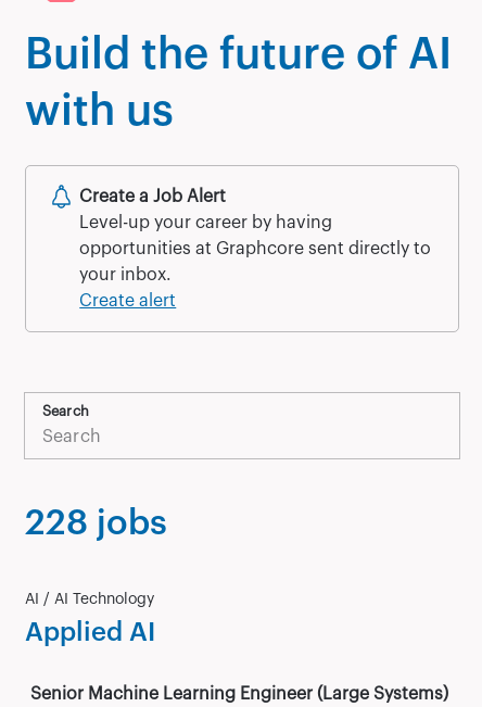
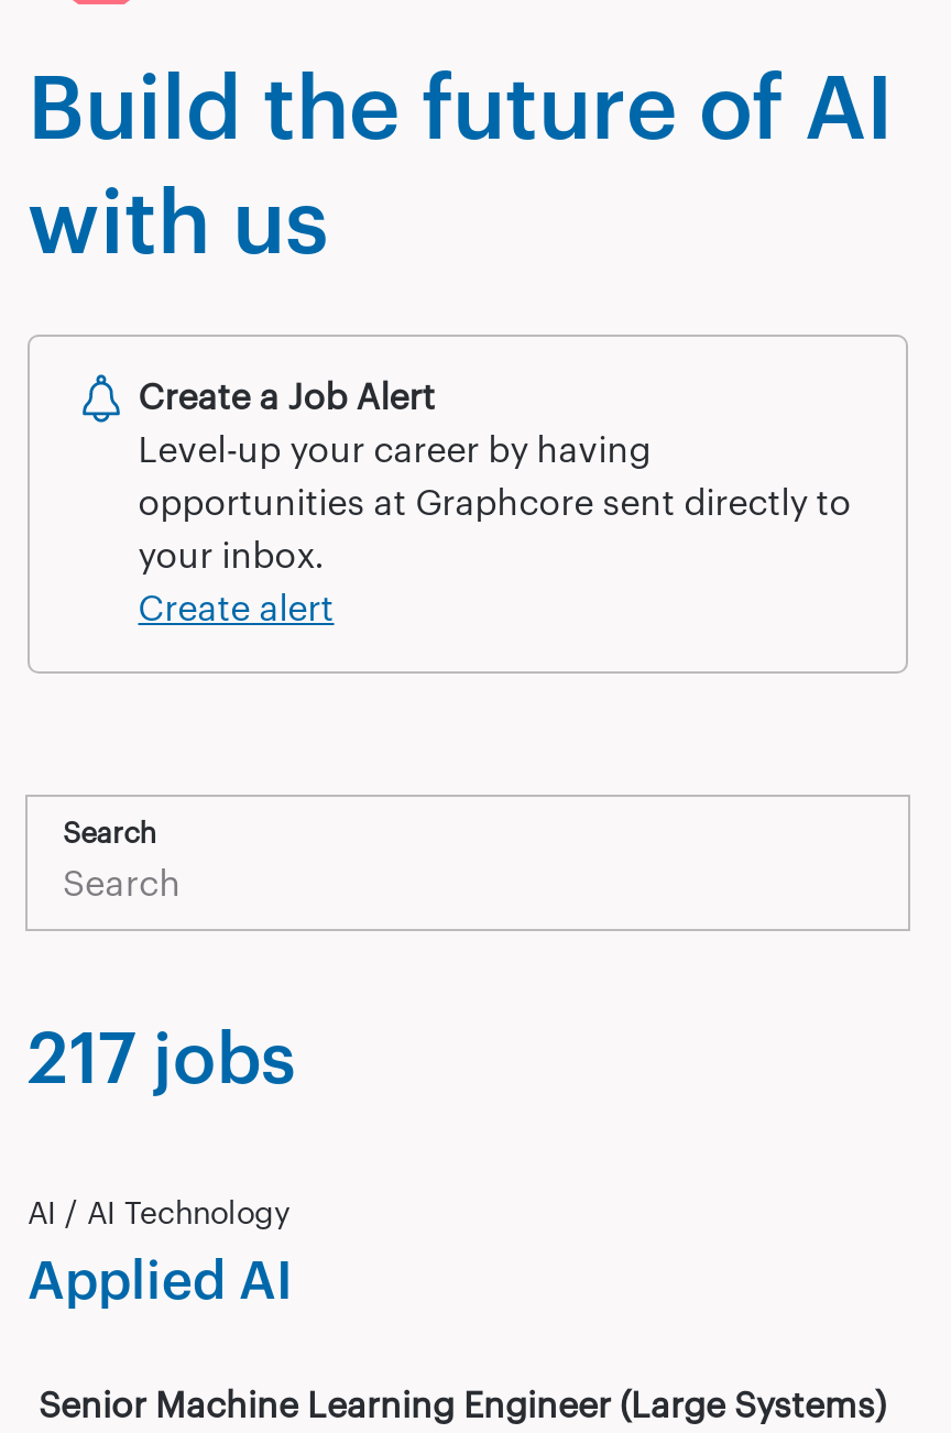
[25,506,167,541] 228 jobs -> [28,1026,296,1096] 217 jobs

